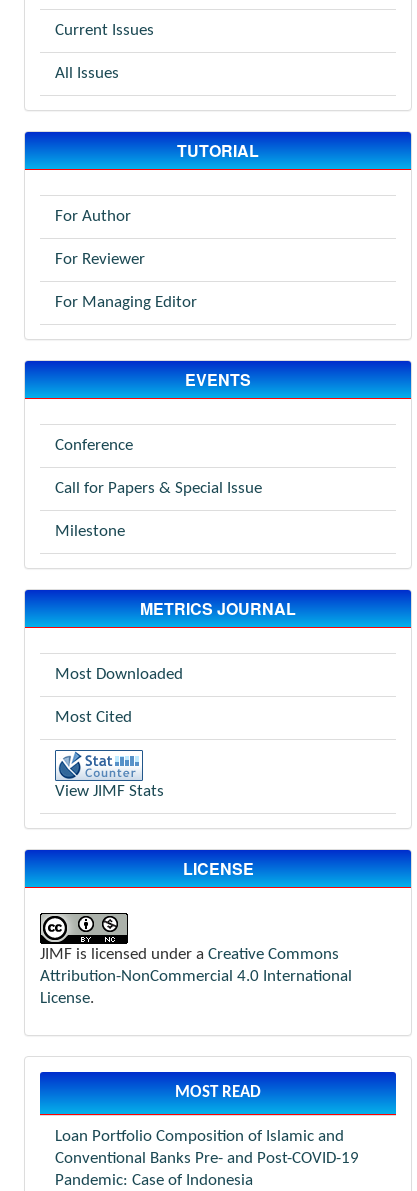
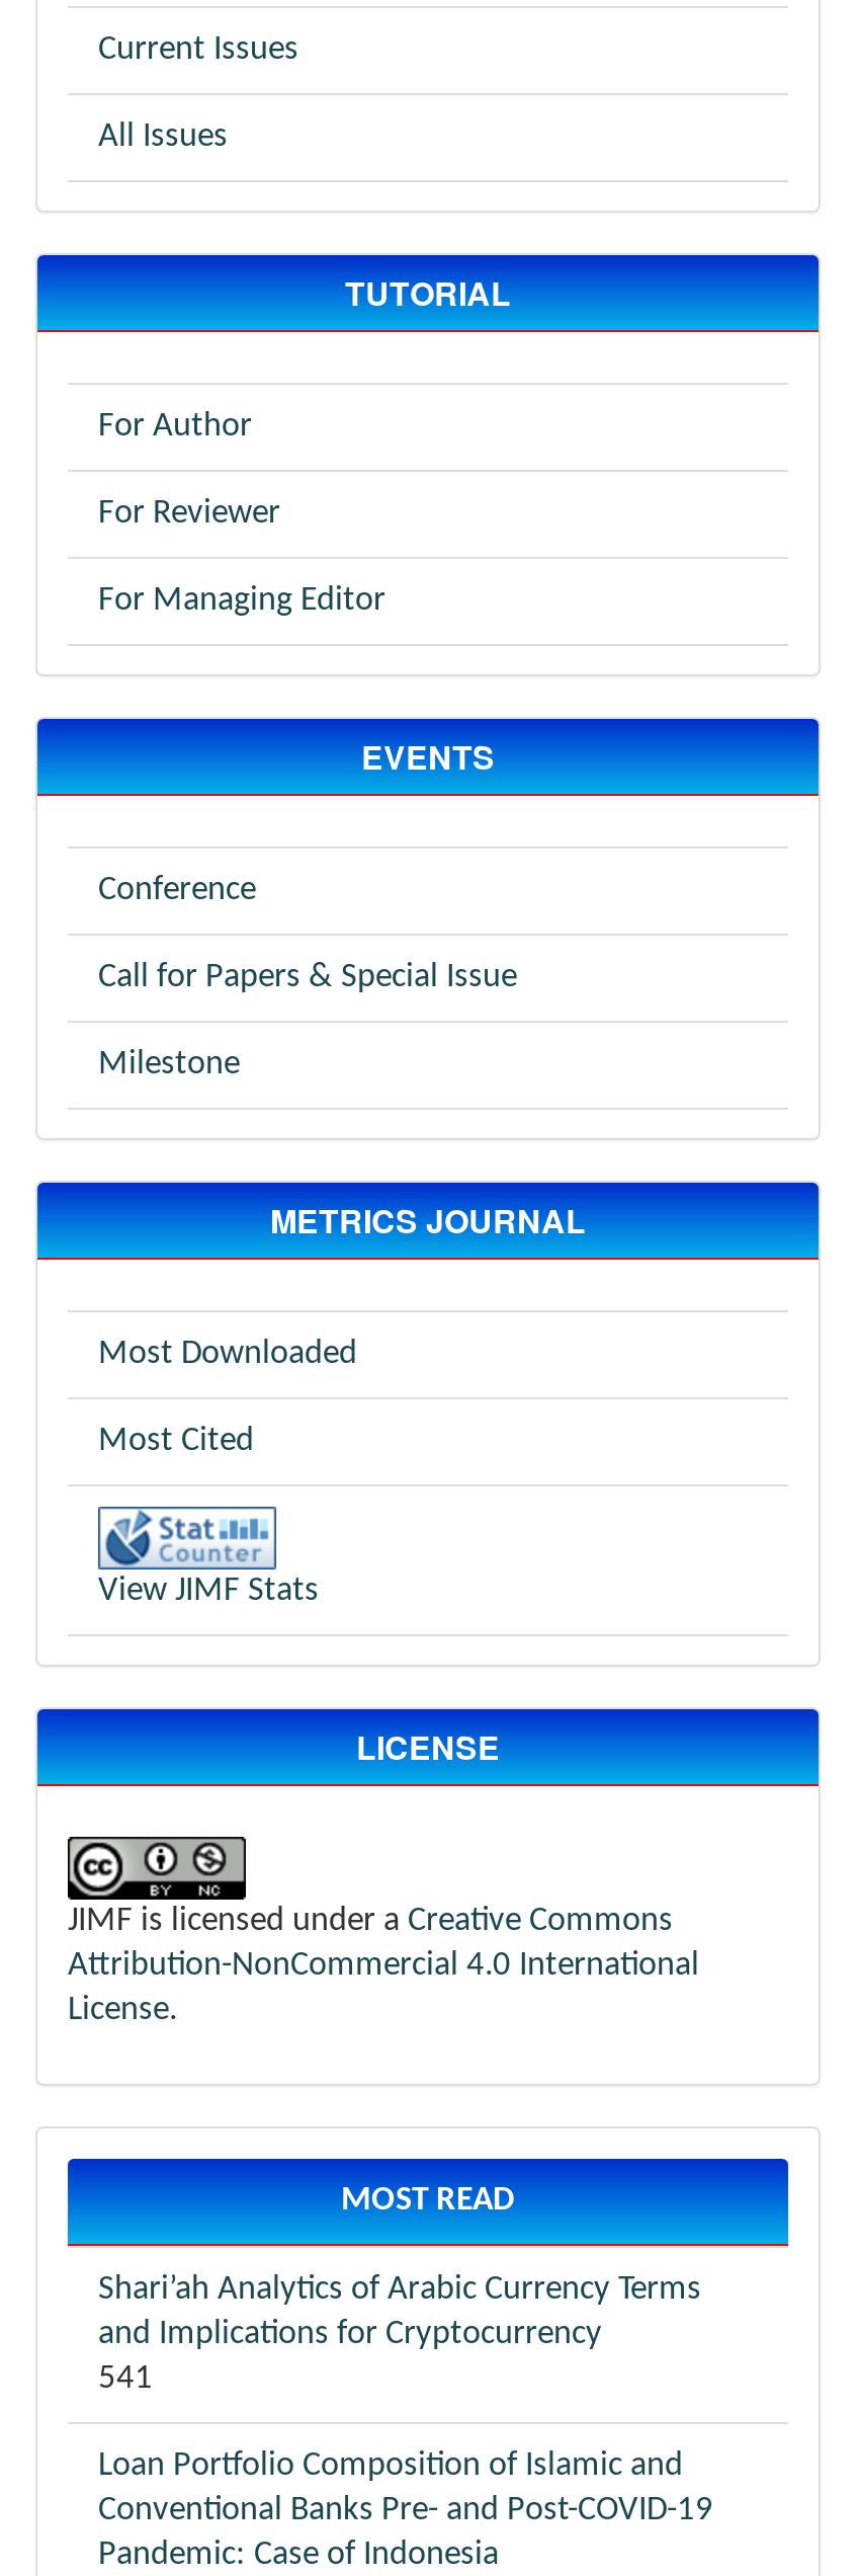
none -> [98,2272,701,2395] Shari’ah Analytics of Arabic Currency Terms | and Implications for Cryptocurrency | 541

